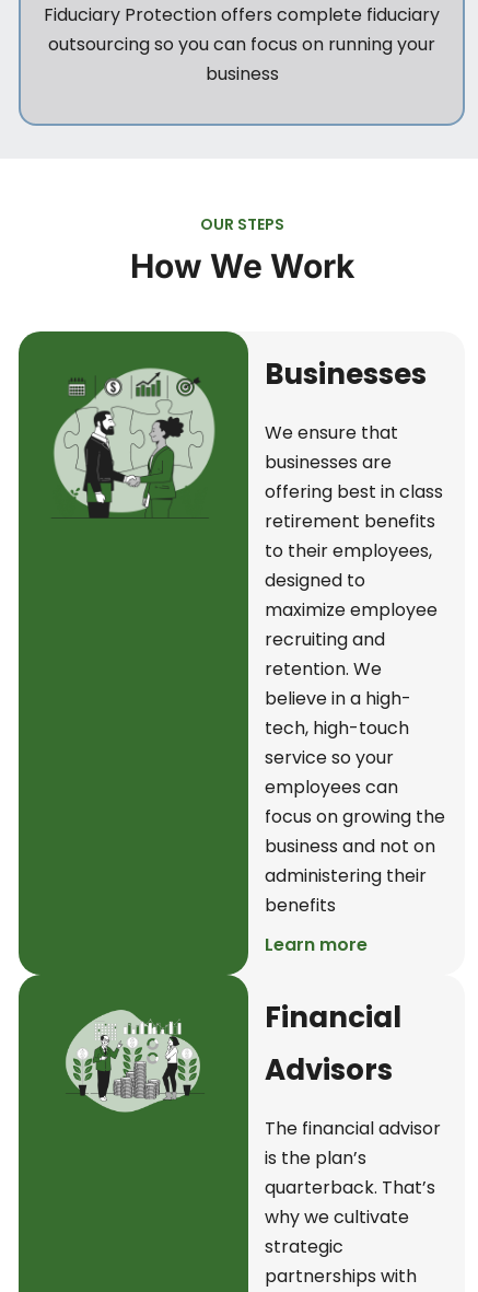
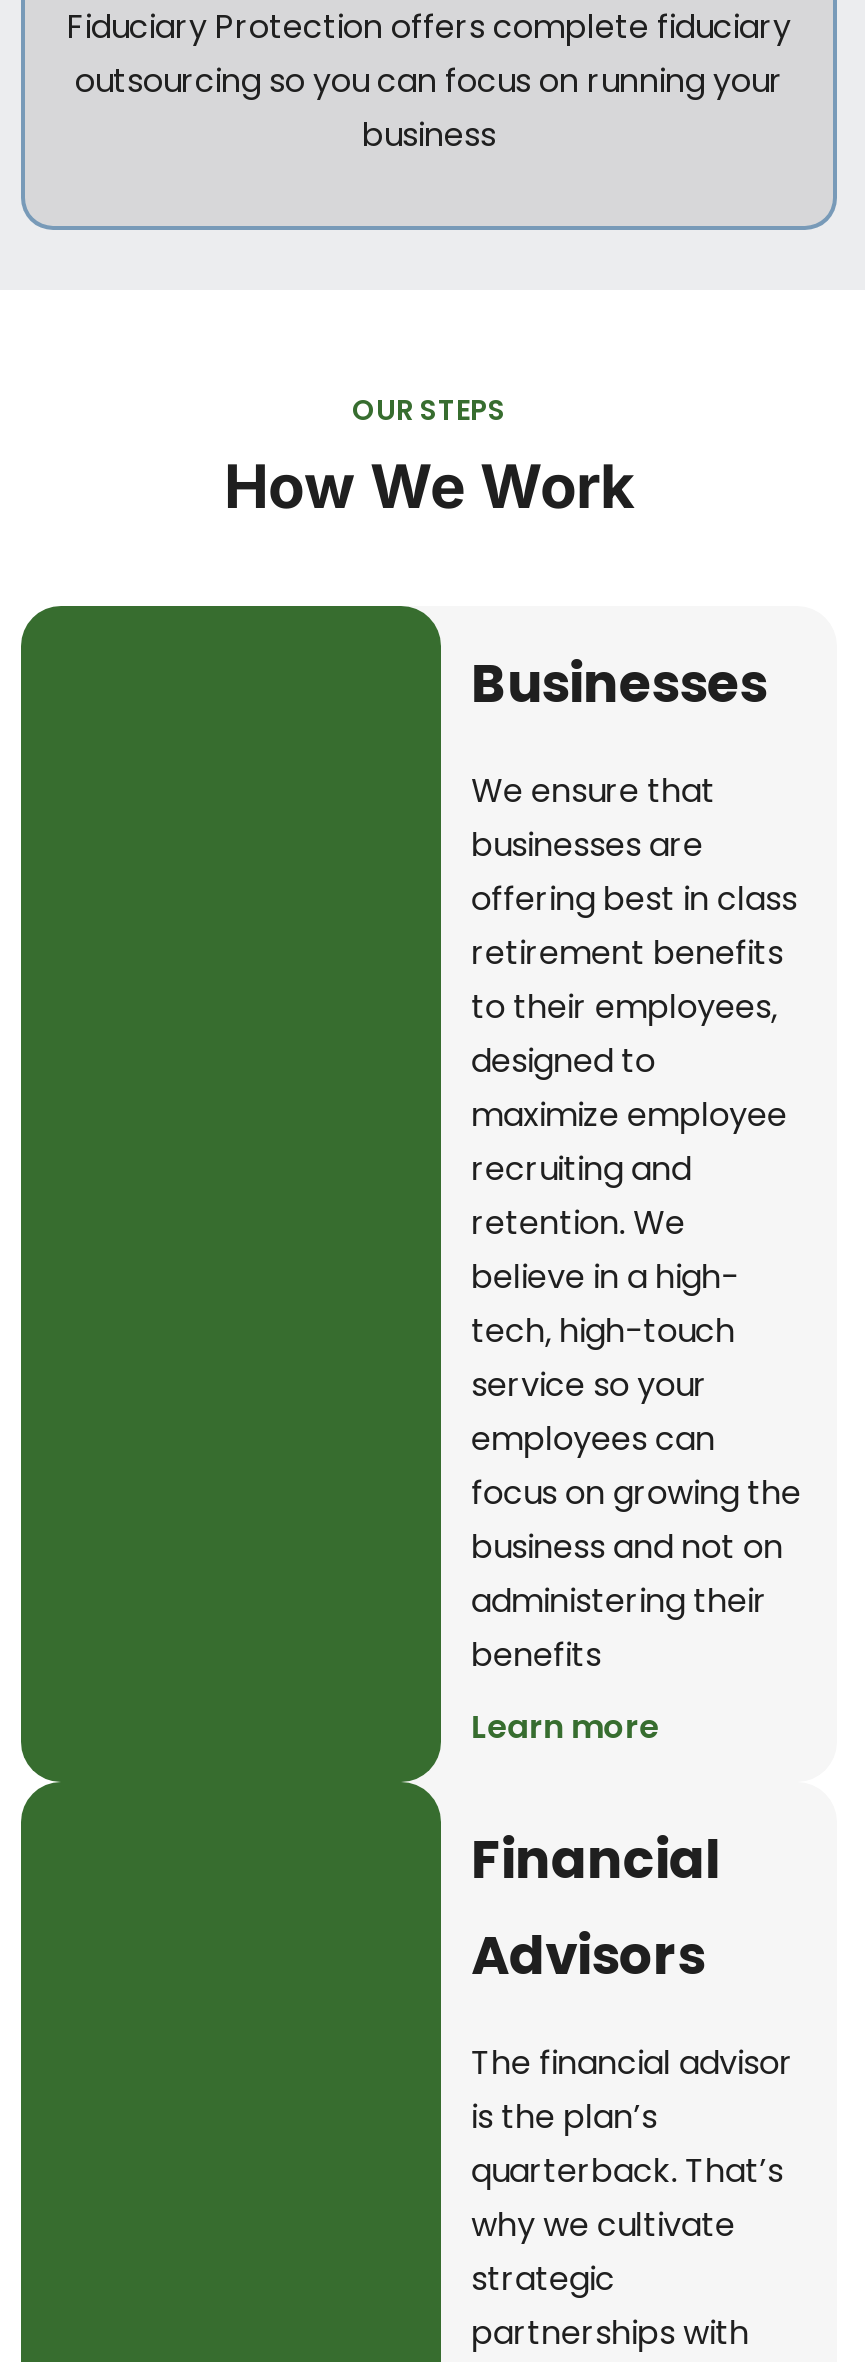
[53,368,215,519] [image] -> none
[65,1009,201,1114] [image] -> none

